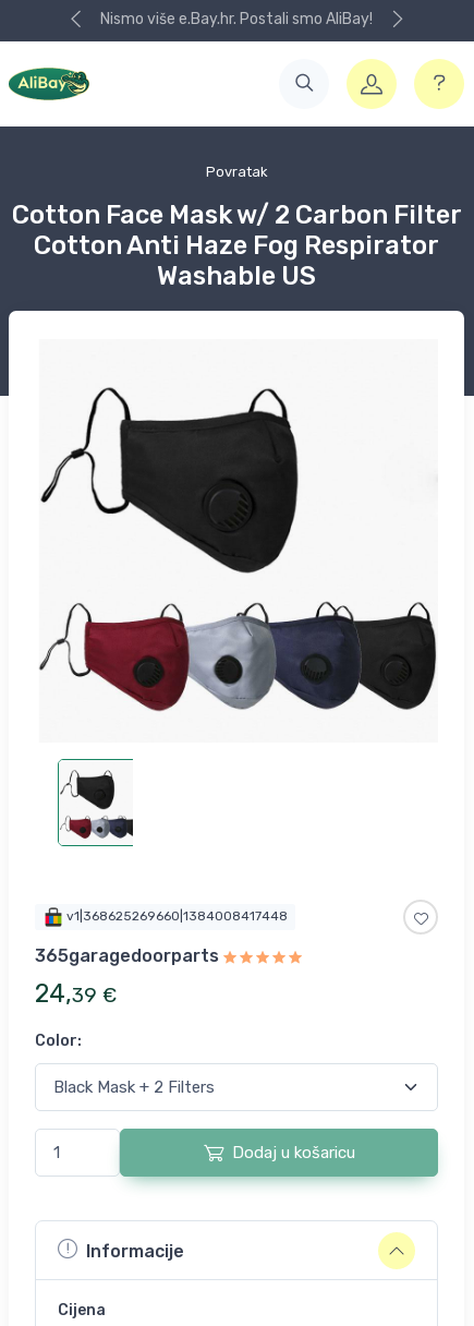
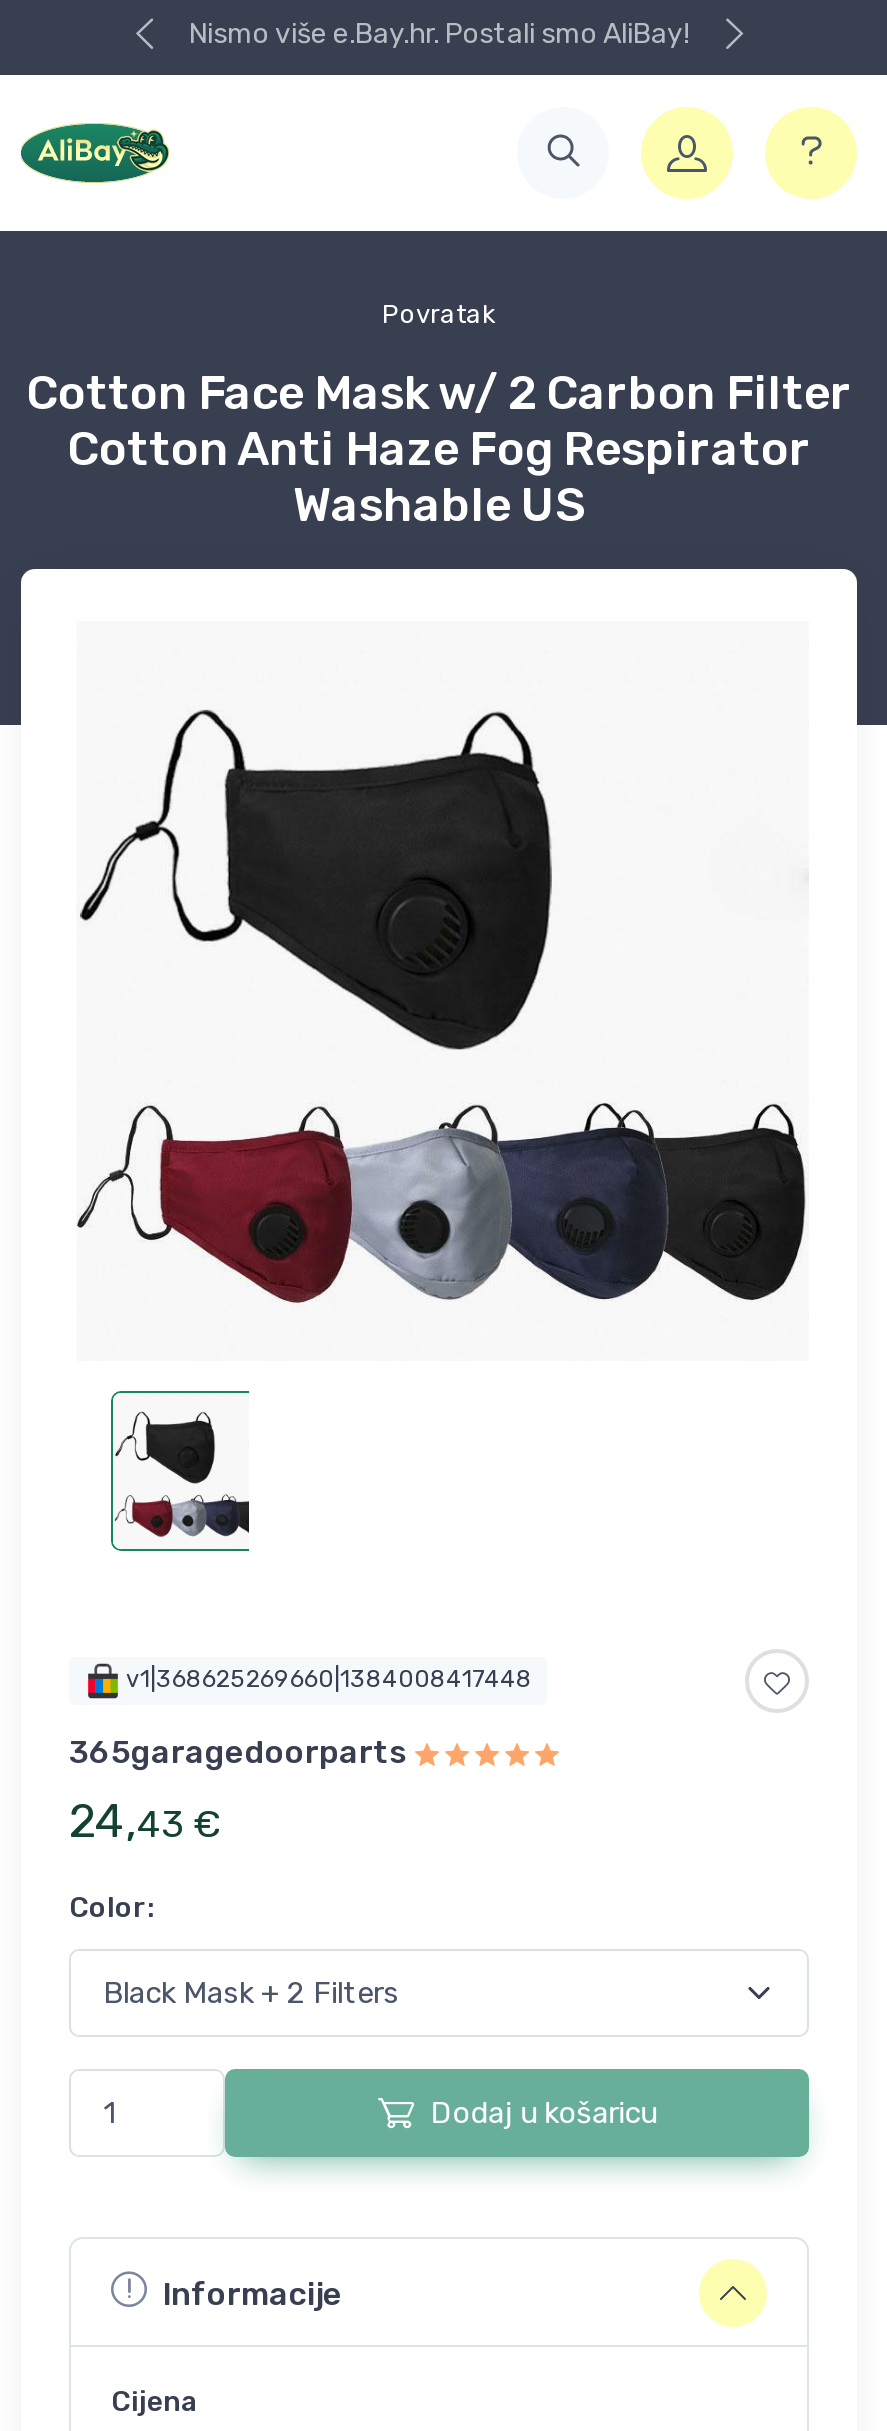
[35,978,117,1009] 24,39 € -> [69,1793,219,1849] 24,43 €

